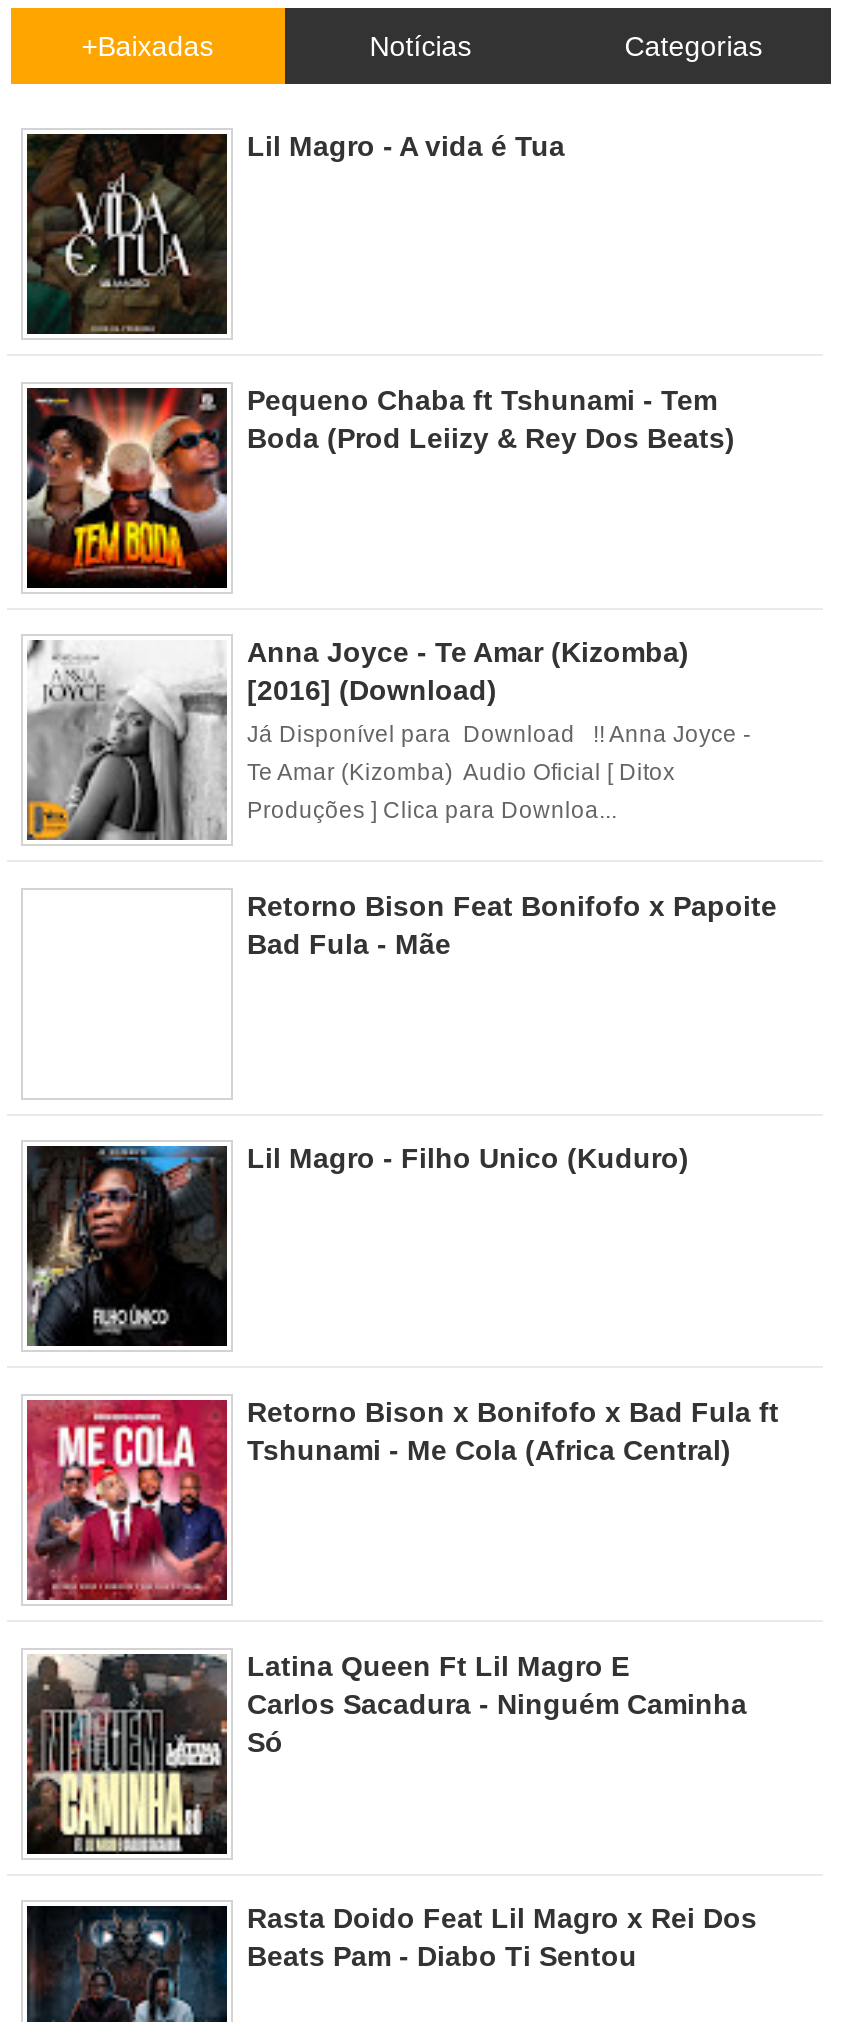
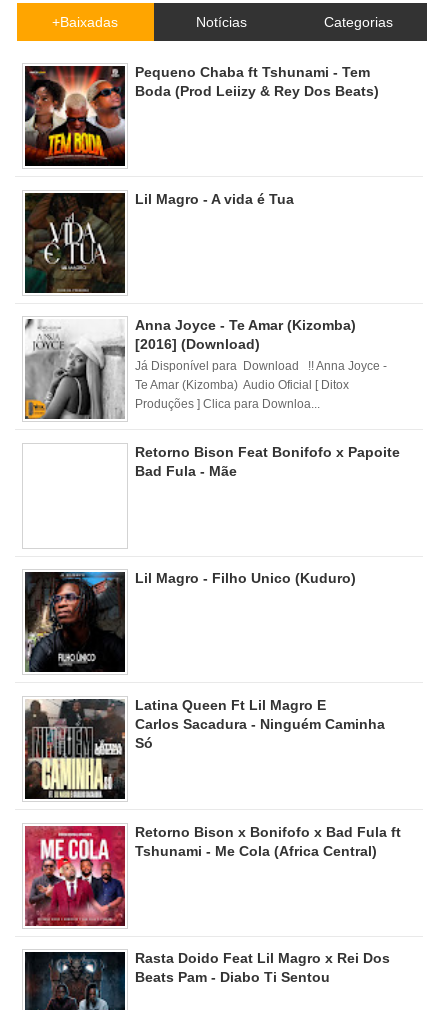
moved [25,130,565,334] -> [24,191,294,293]: [image] | Lil Magro - A vida é Tua
moved [23,383,735,590] -> [23,64,379,167]: [image] | Pequeno Chaba ft Tshunami - Tem | Boda (Prod Leiizy & Rey Dos Beats)
moved [25,1396,779,1602] -> [24,824,401,927]: [image] | Retorno Bison x Bonifofo x Bad Fula ft | Tshunami - Me Cola (Africa Central)
moved [23,1649,747,1858] -> [23,697,385,801]: [image] | Latina Queen Ft Lil Magro E | Carlos Sacadura - Ninguém Caminha | Só

